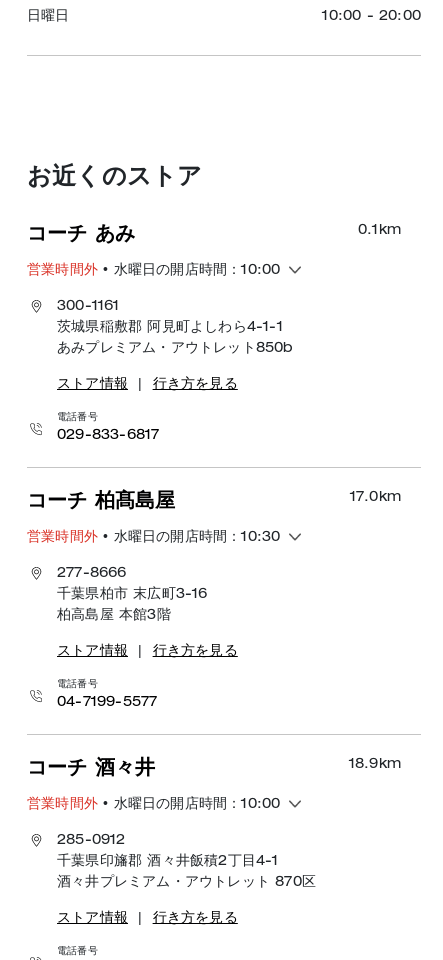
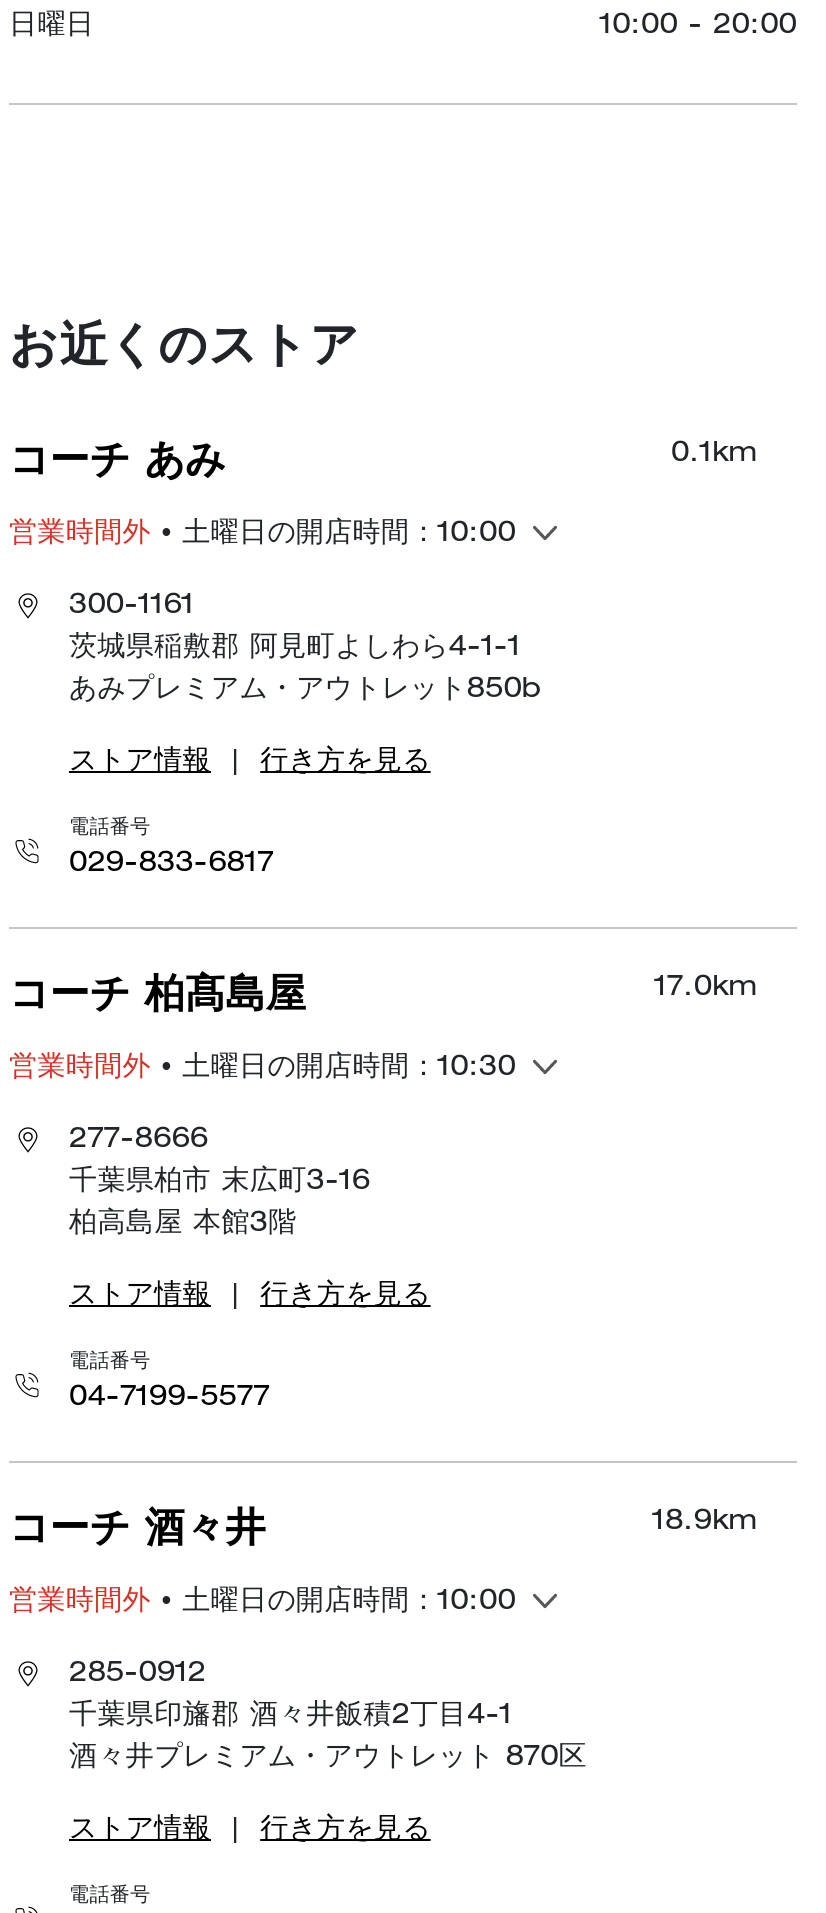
[27,264,280,278] 営業時間外• 水曜日の開店時間：10:00 -> [9,521,516,549] 営業時間外• 土曜日の開店時間：10:00
[27,531,280,545] 営業時間外• 水曜日の開店時間：10:30 -> [9,1055,516,1083] 営業時間外• 土曜日の開店時間：10:30
[27,798,280,812] 営業時間外• 水曜日の開店時間：10:00 -> [9,1589,516,1617] 営業時間外• 土曜日の開店時間：10:00

